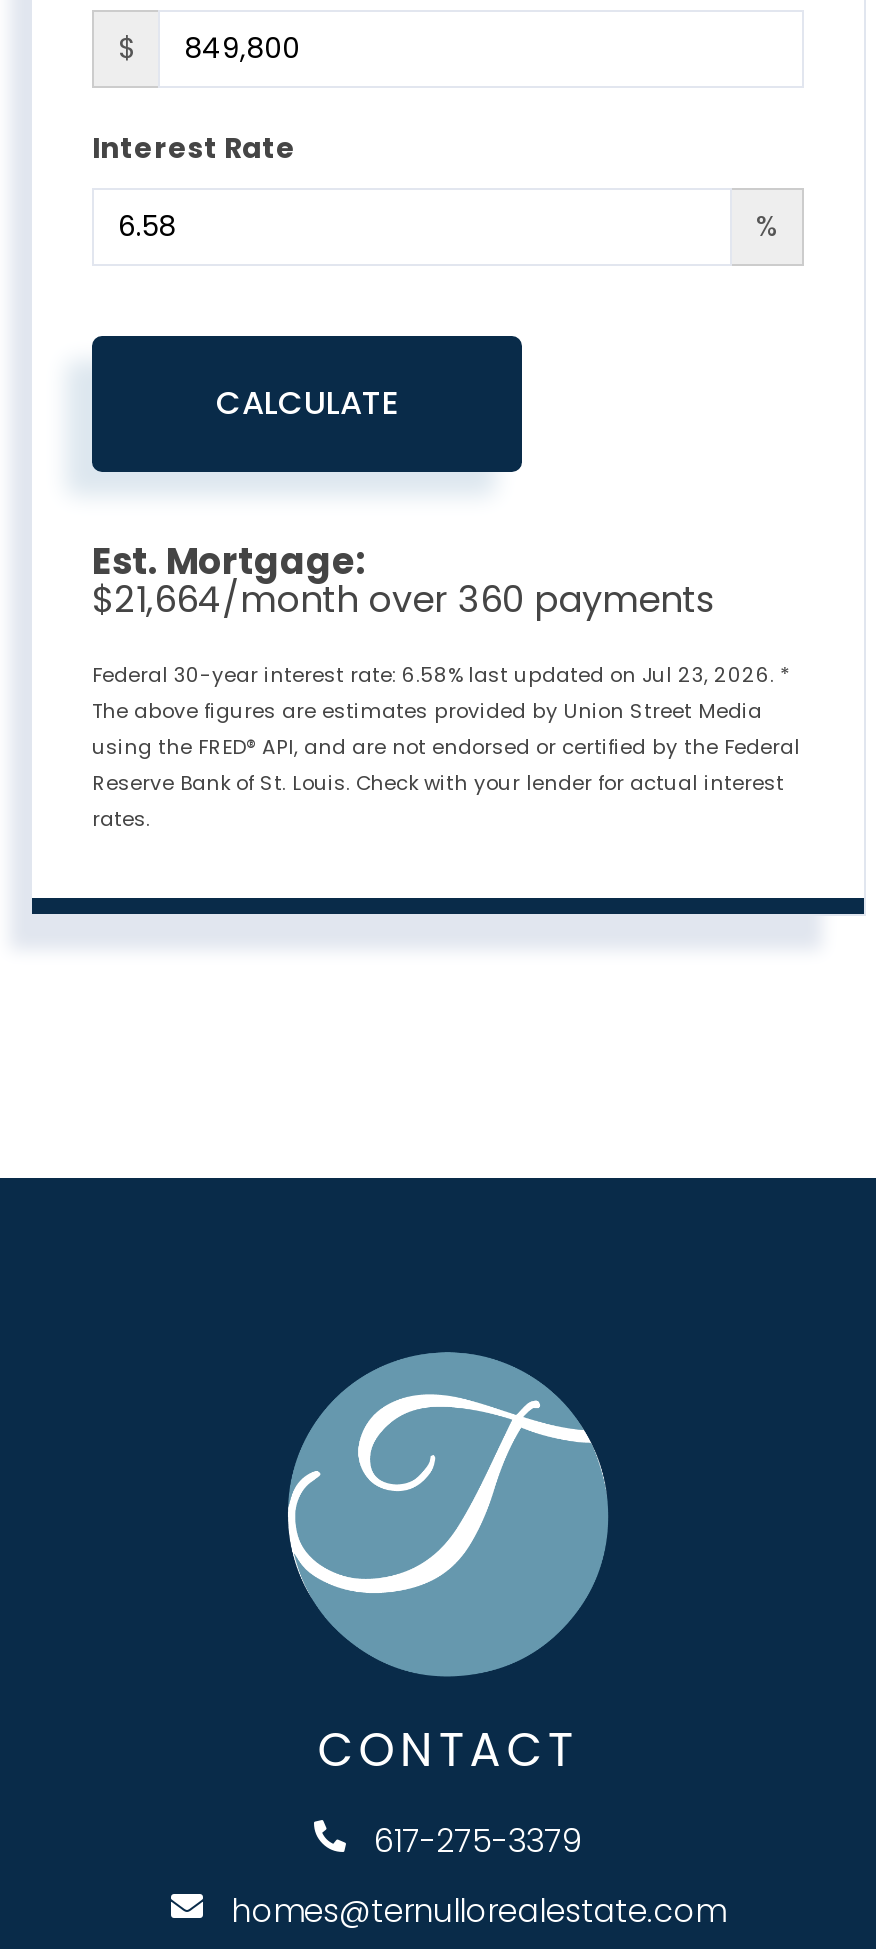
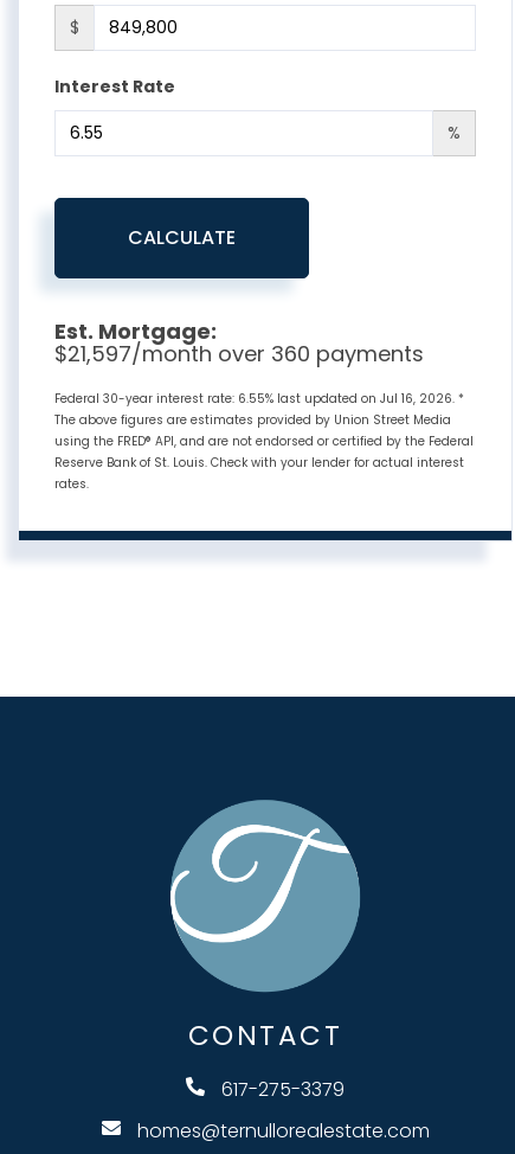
[92,575,716,625] $21,664/month over 360 payments -> [54,339,424,369] $21,597/month over 360 payments
[92,661,790,691] Federal 30-year interest rate: 6.58% last updated on Jul 23, 2026. * -> [54,390,464,408] Federal 30-year interest rate: 6.55% last updated on Jul 16, 2026. *

